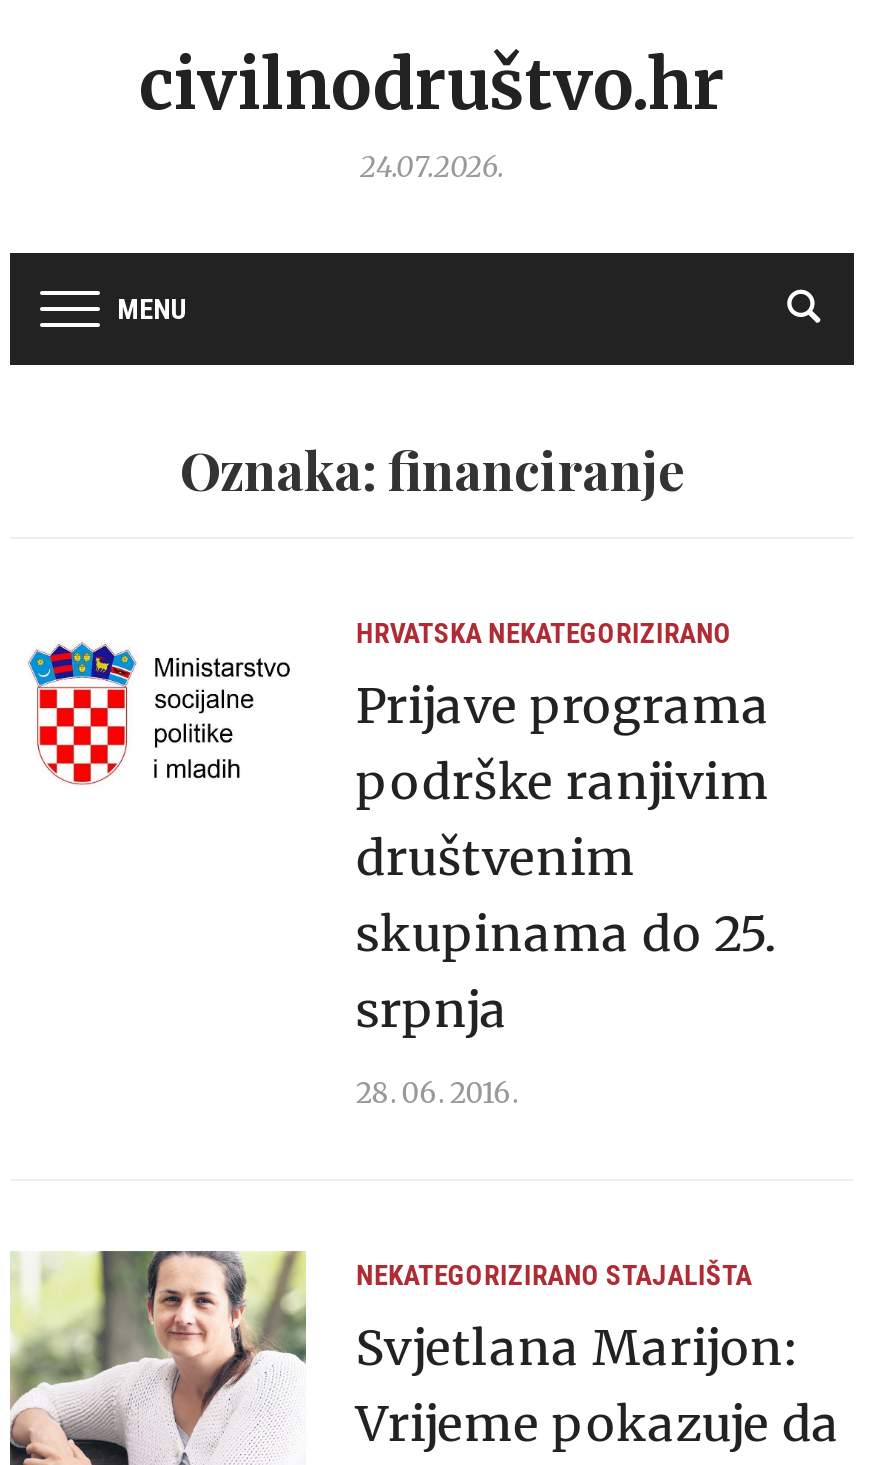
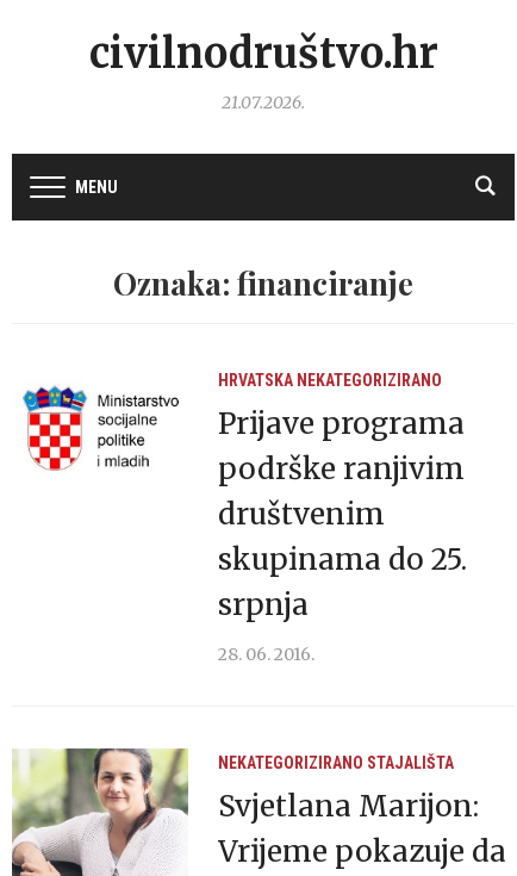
[360,149,504,185] 24.07.2026. -> [222,92,305,113] 21.07.2026.

